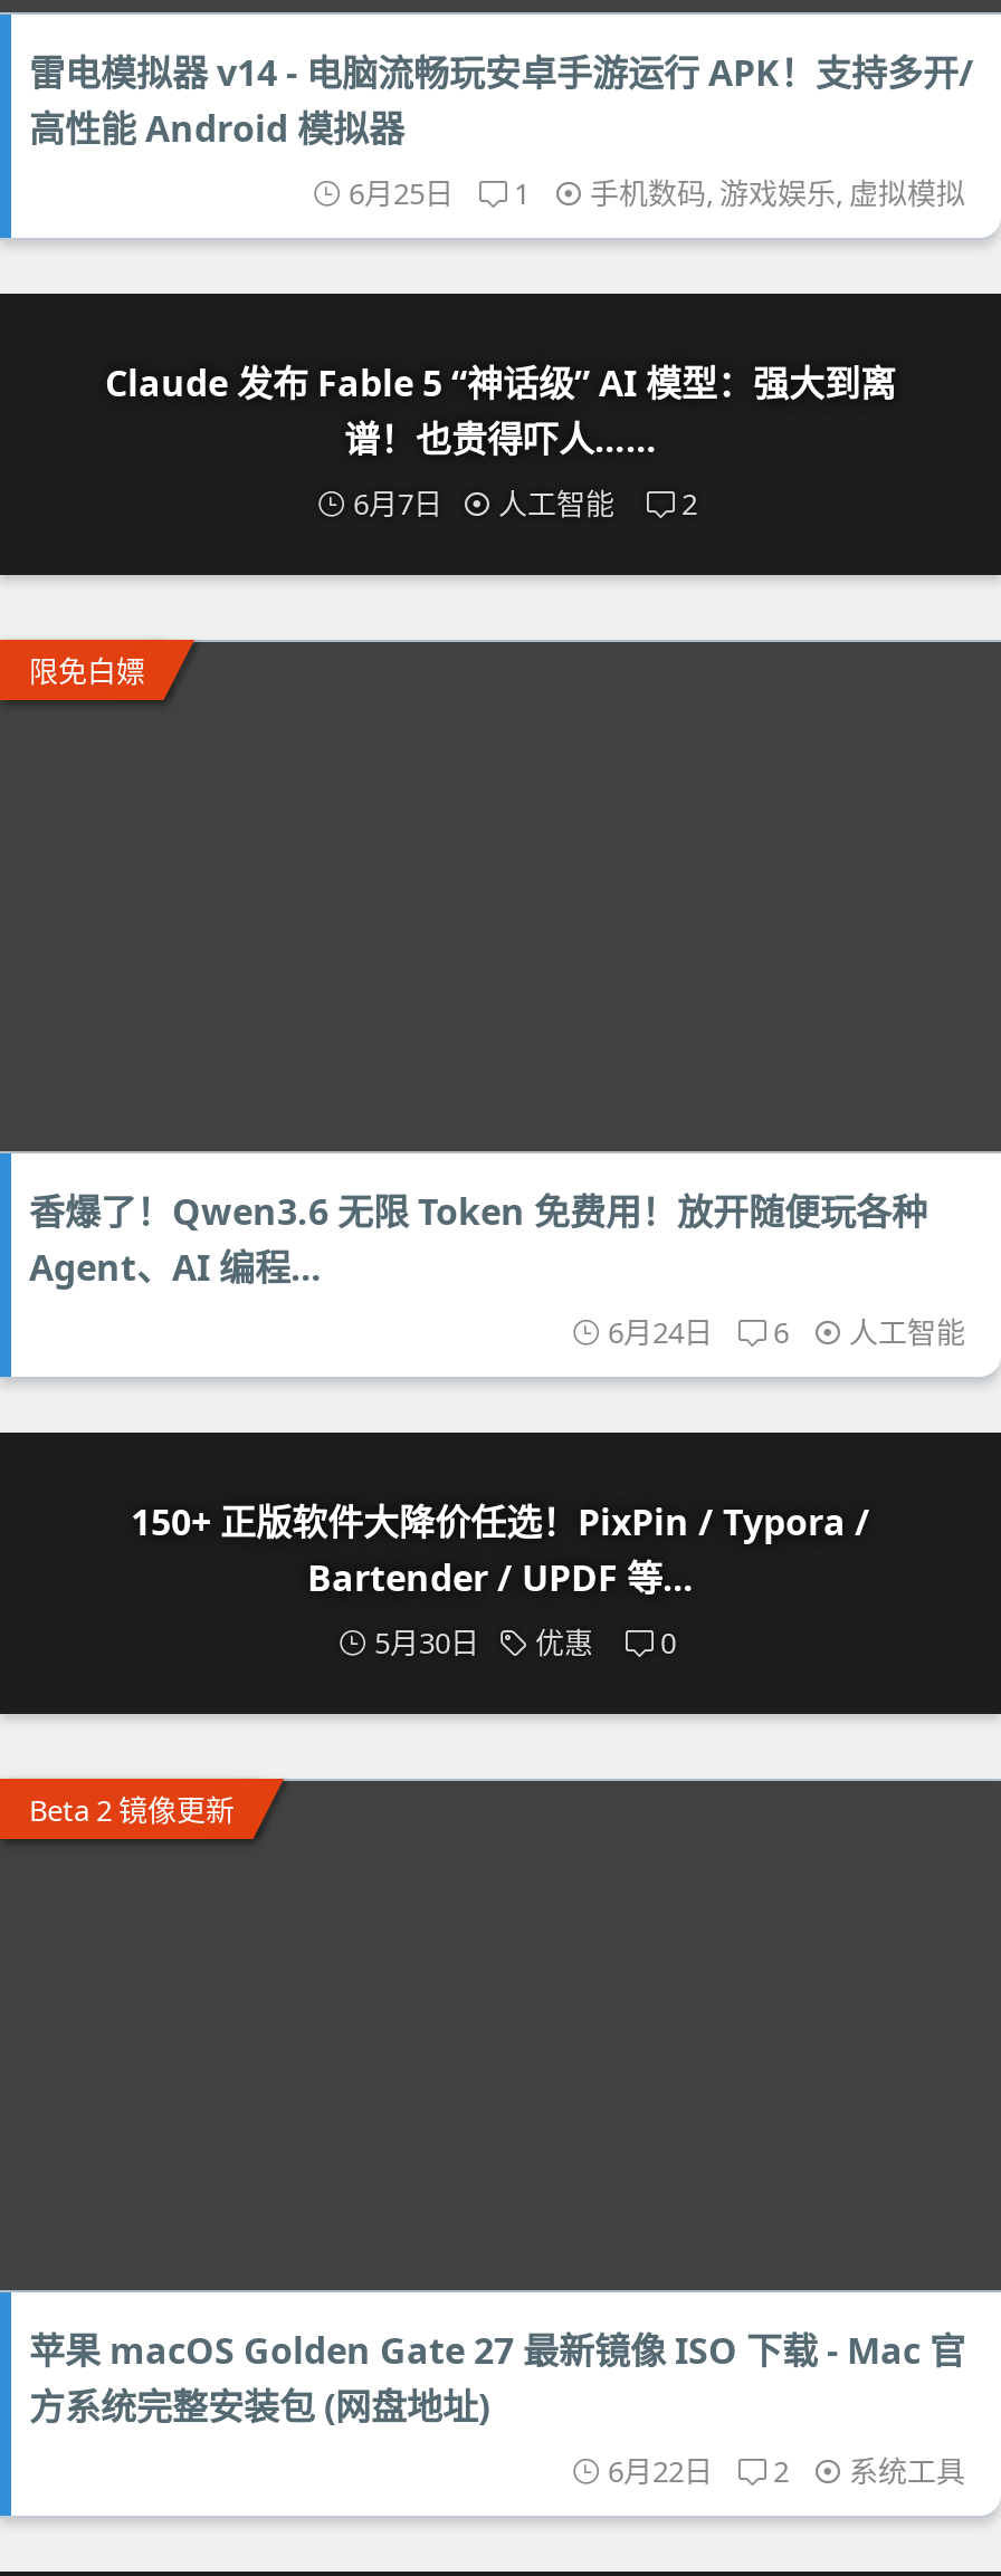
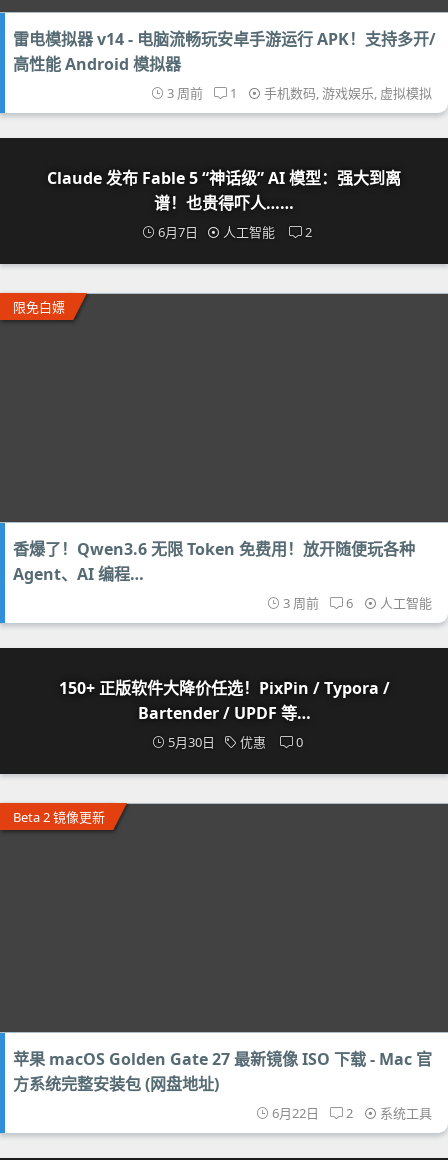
[349,173,965,213] 6月25日 1 手机数码,游戏娱乐,虚拟模拟 -> [167,84,432,102] 3 周前 1 手机数码,游戏娱乐,虚拟模拟
[608,1312,965,1352] 6月24日 6 人工智能 -> [283,594,432,612] 3 周前 6 人工智能

